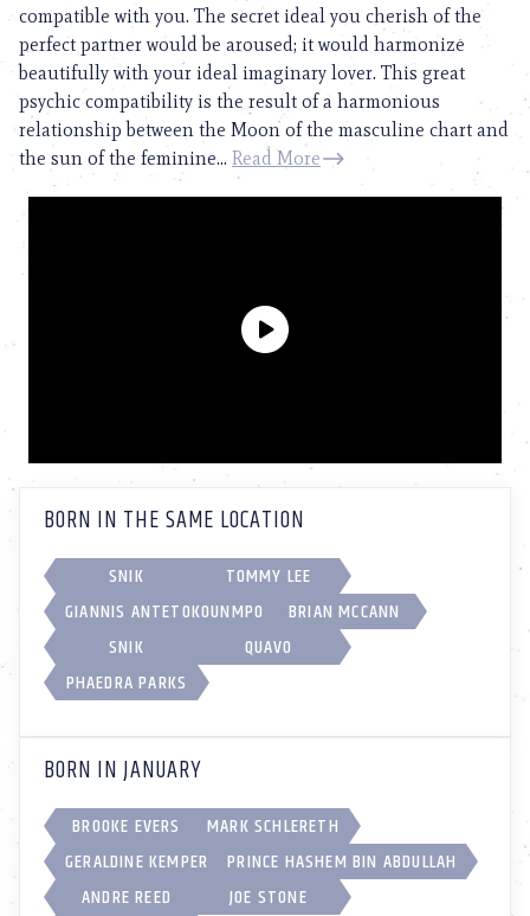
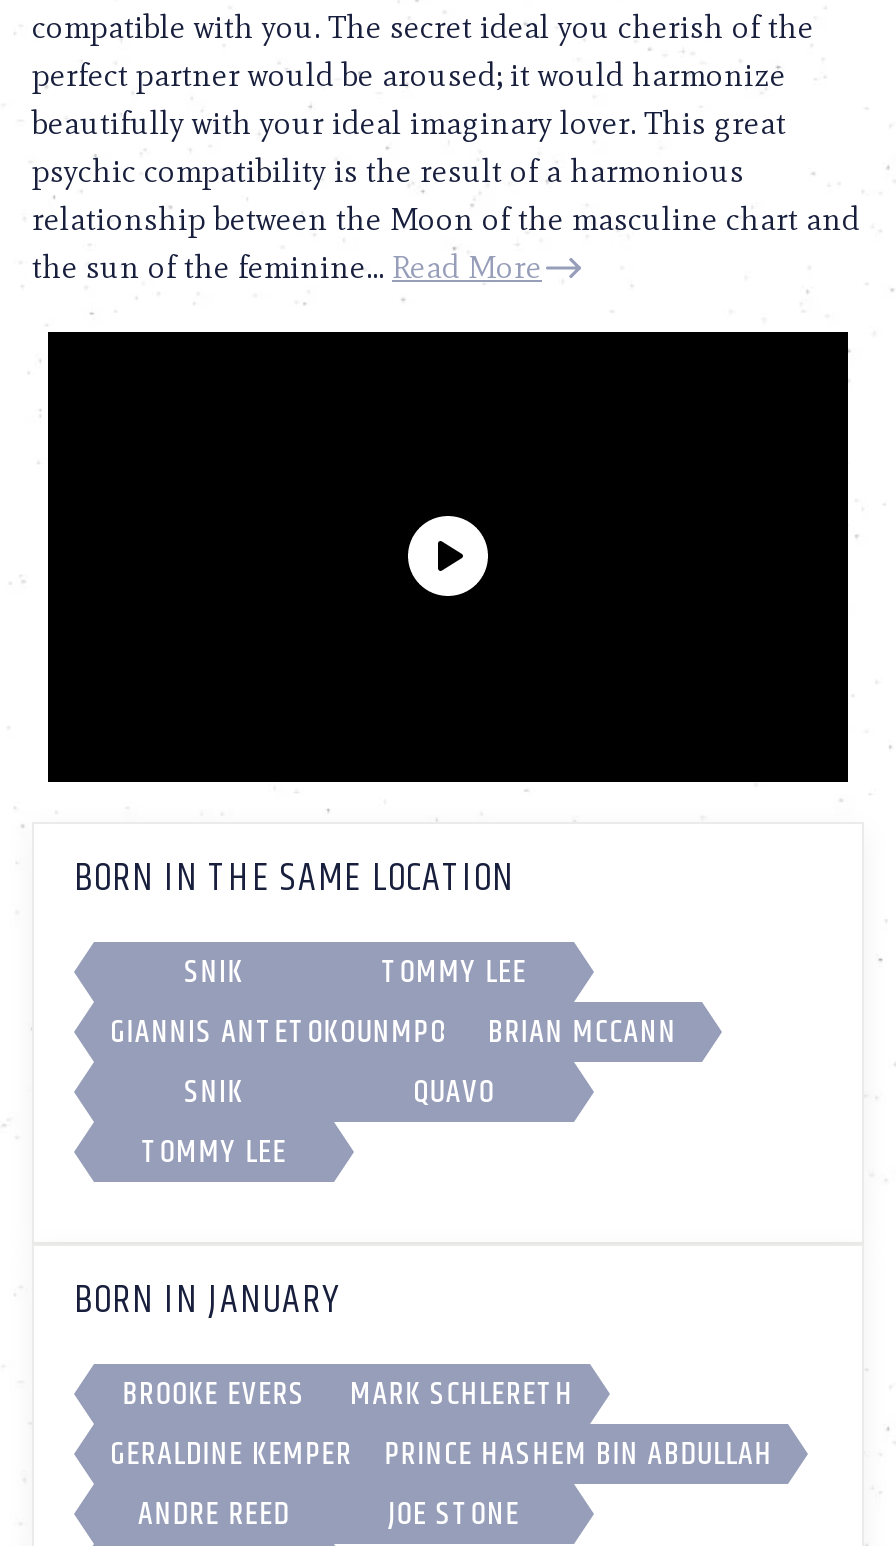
[66,668,187,697] PHAEDRA PARKS -> [141,1127,287,1177] TOMMY LEE

